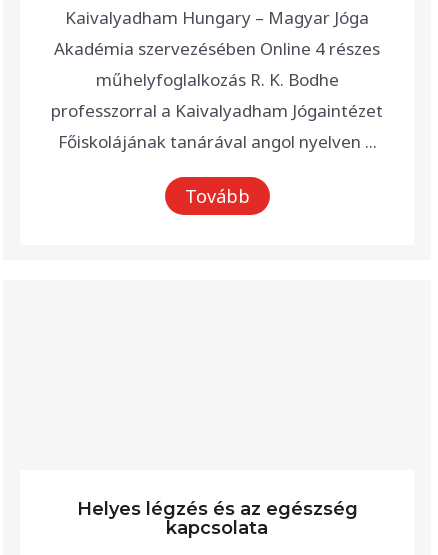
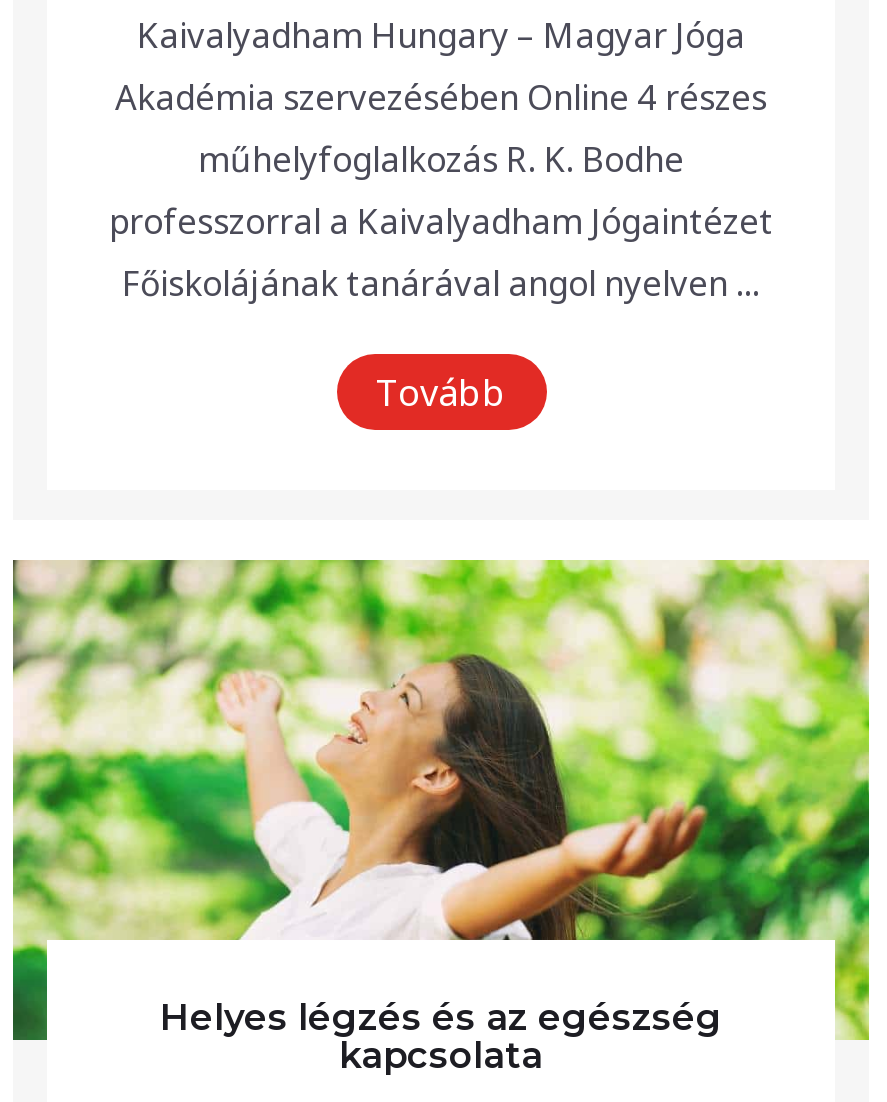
none -> [11,558,871,1042] [image]

